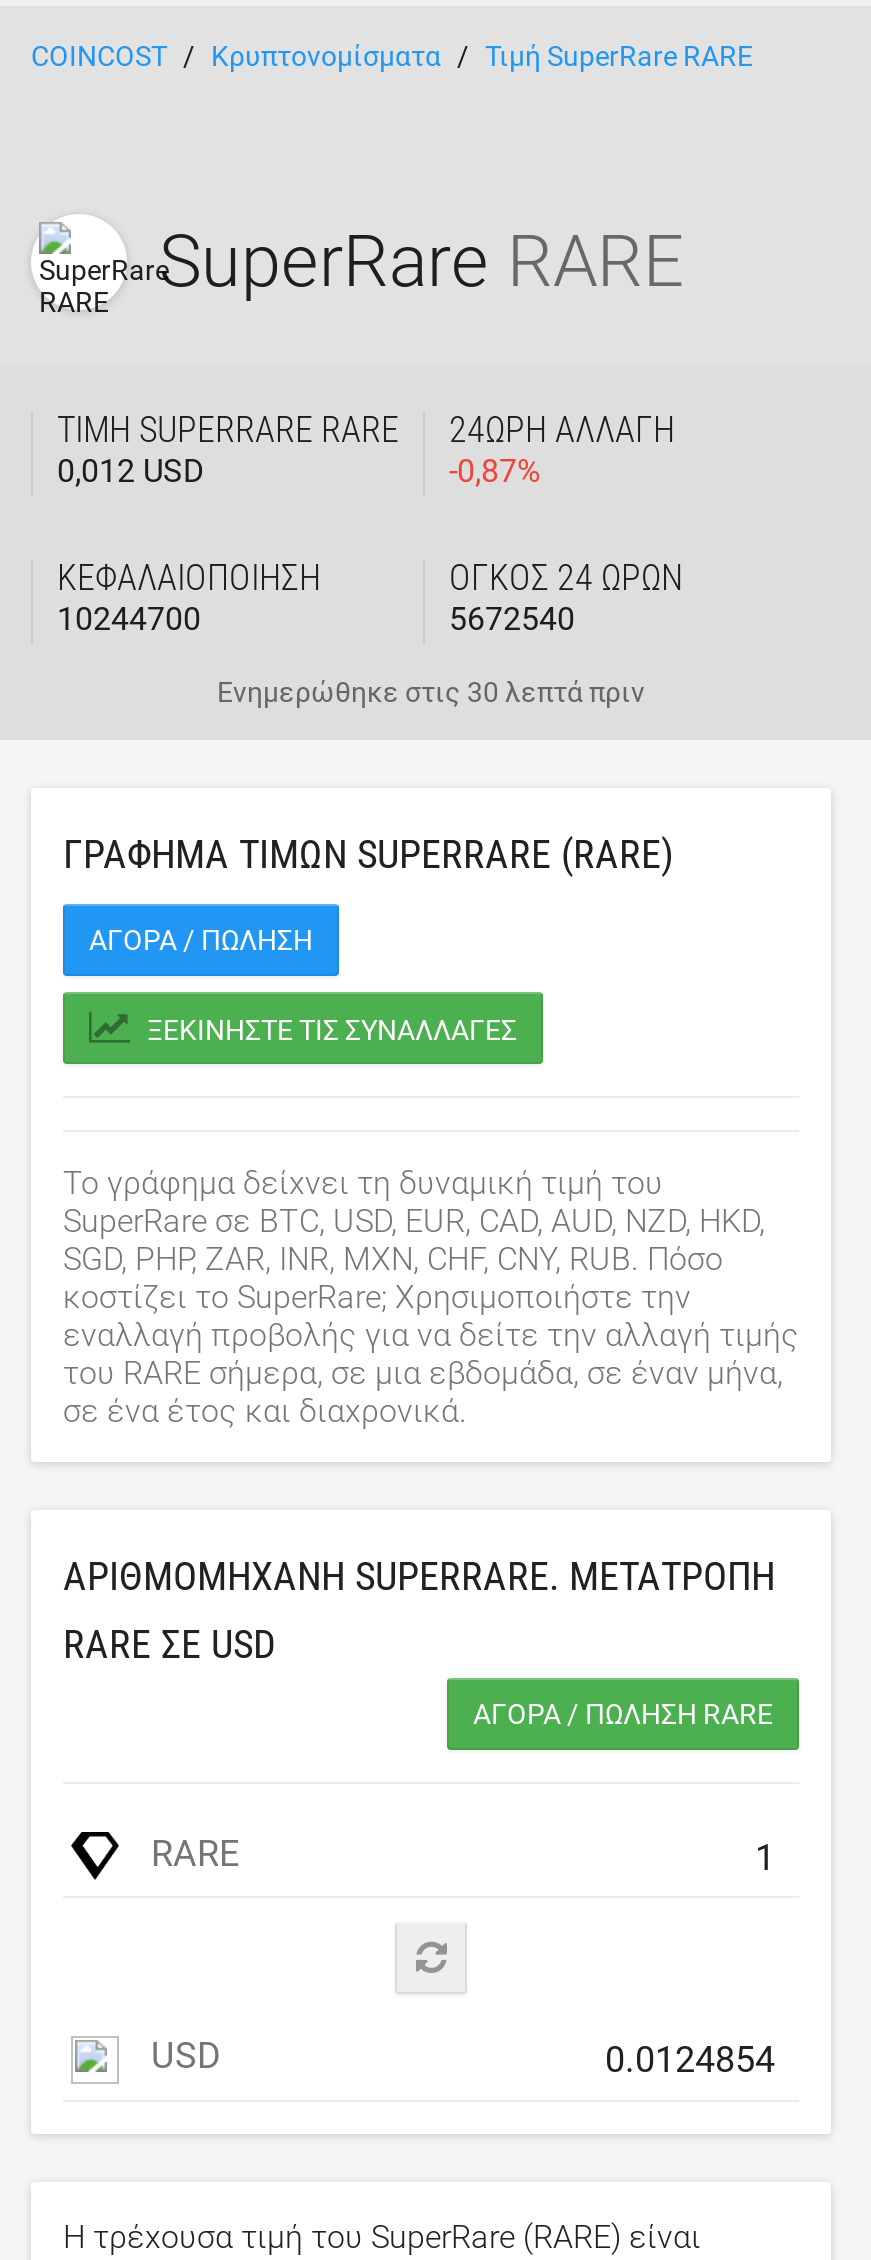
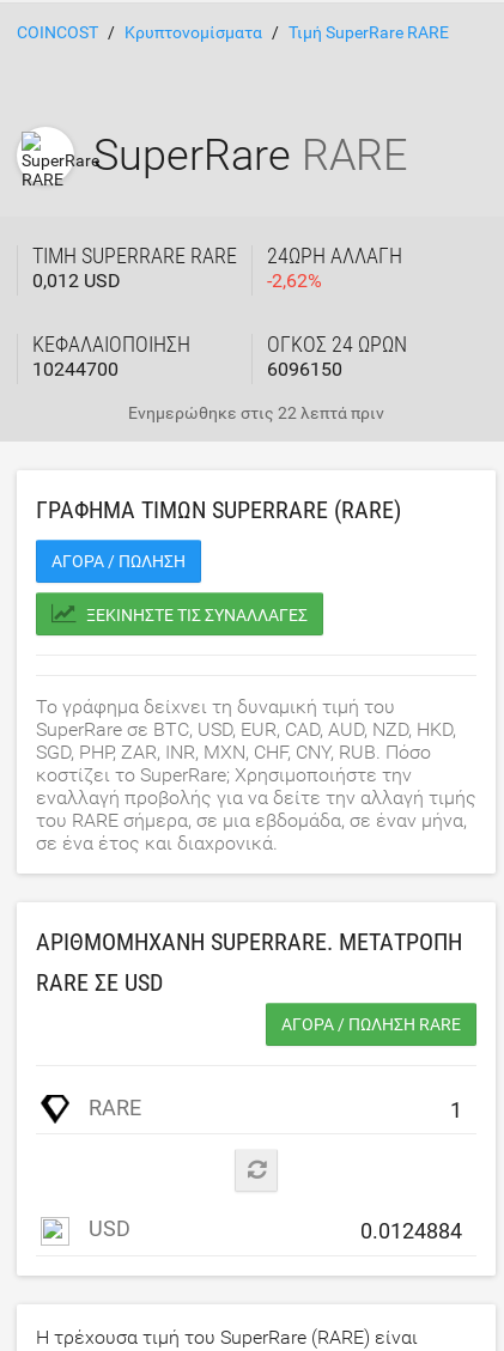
[449,452,541,490] -0,87% -> [267,269,322,292] -2,62%
[449,600,575,638] 5672540 -> [267,358,342,381] 6096150
[217,676,645,708] Ενημερώθηκε στις 30 λεπτά πριν -> [128,403,384,422] Ενημερώθηκε στις 22 λεπτά πριν

